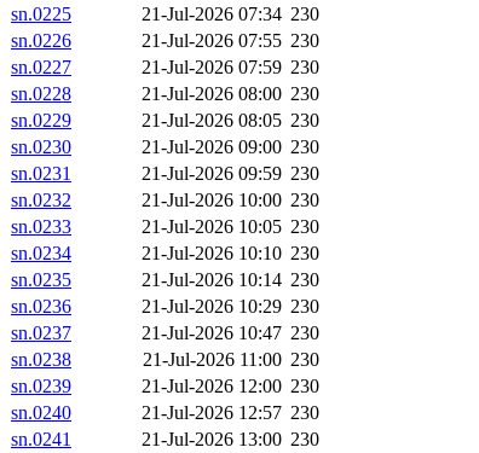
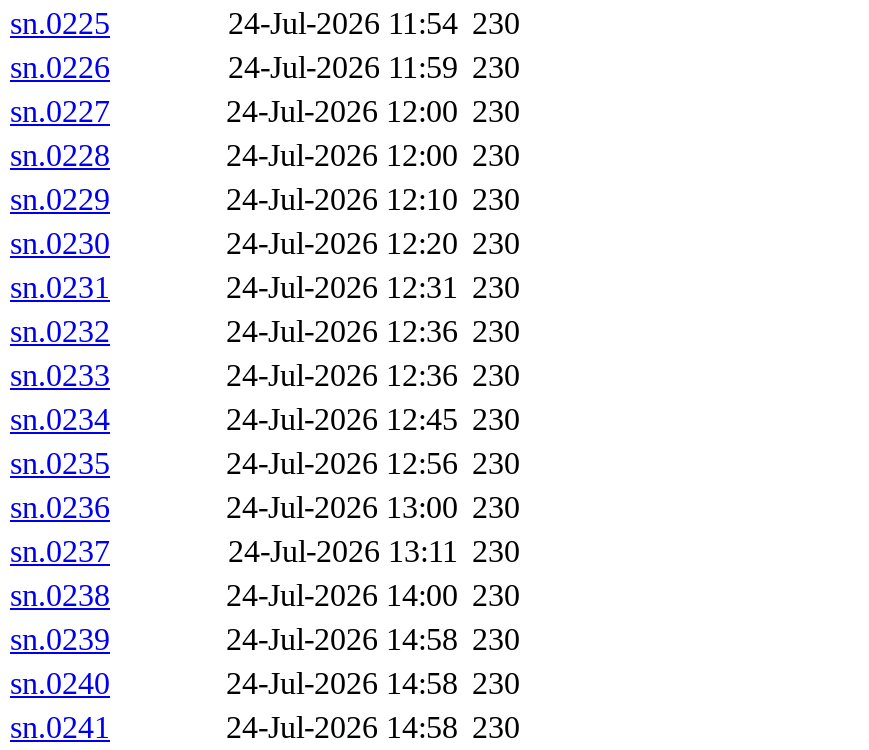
[142,4,319,25] 21-Jul-2026 07:34 230 -> [228,7,520,41] 24-Jul-2026 11:54 230
[142,31,319,51] 21-Jul-2026 07:55 230 -> [228,51,520,85] 24-Jul-2026 11:59 230
[142,57,319,78] 21-Jul-2026 07:59 230 -> [226,95,520,129] 24-Jul-2026 12:00 230
[142,84,319,104] 21-Jul-2026 08:00 230 -> [226,139,520,173] 24-Jul-2026 12:00 230
[142,110,319,131] 21-Jul-2026 08:05 230 -> [226,183,520,217] 24-Jul-2026 12:10 230
[142,137,319,158] 21-Jul-2026 09:00 230 -> [226,227,520,261] 24-Jul-2026 12:20 230
[142,164,319,184] 21-Jul-2026 09:59 230 -> [226,271,520,305] 24-Jul-2026 12:31 230
[142,190,319,211] 21-Jul-2026 10:00 230 -> [226,315,520,349] 24-Jul-2026 12:36 230
[142,217,319,237] 21-Jul-2026 10:05 230 -> [226,359,520,393] 24-Jul-2026 12:36 230
[142,243,319,264] 21-Jul-2026 10:10 230 -> [226,403,520,437] 24-Jul-2026 12:45 230
[142,270,319,290] 21-Jul-2026 10:14 230 -> [226,447,520,481] 24-Jul-2026 12:56 230
[142,296,319,317] 21-Jul-2026 10:29 230 -> [226,491,520,525] 24-Jul-2026 13:00 230
[142,323,319,344] 21-Jul-2026 10:47 230 -> [228,535,520,569] 24-Jul-2026 13:11 230
[143,350,319,370] 21-Jul-2026 11:00 230 -> [226,579,520,613] 24-Jul-2026 14:00 230
[142,376,319,397] 21-Jul-2026 12:00 230 -> [226,623,520,657] 24-Jul-2026 14:58 230
[142,403,319,423] 21-Jul-2026 12:57 230 -> [226,667,520,701] 24-Jul-2026 14:58 230
[142,429,319,450] 21-Jul-2026 13:00 230 -> [226,711,520,745] 24-Jul-2026 14:58 230

